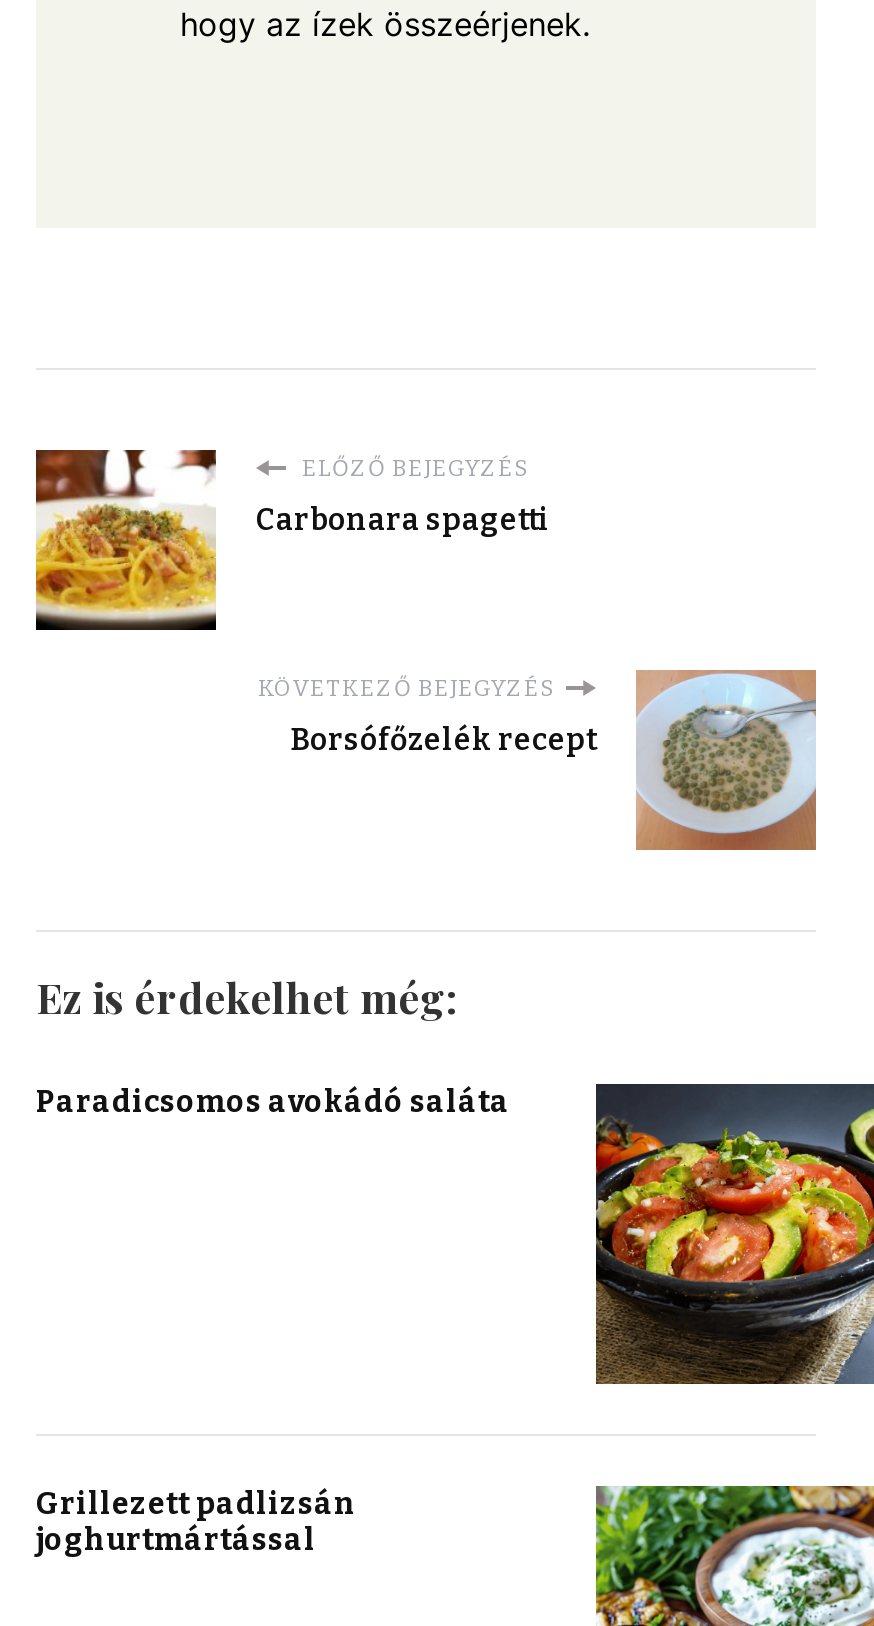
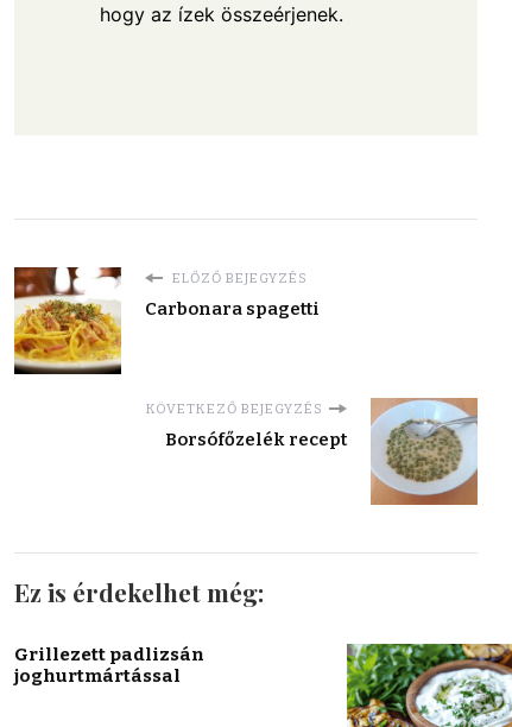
[36,1085,510,1121] Paradicsomos avokádó saláta -> none
[594,1082,868,1386] [image] -> none

